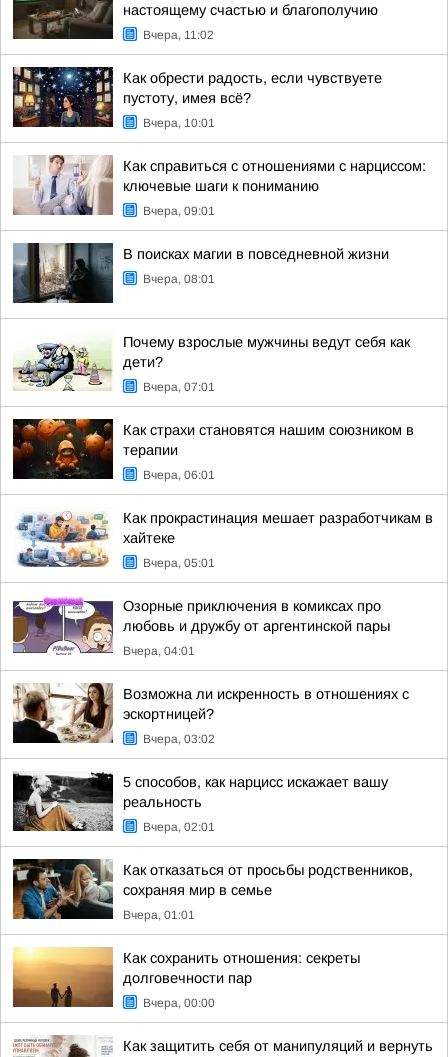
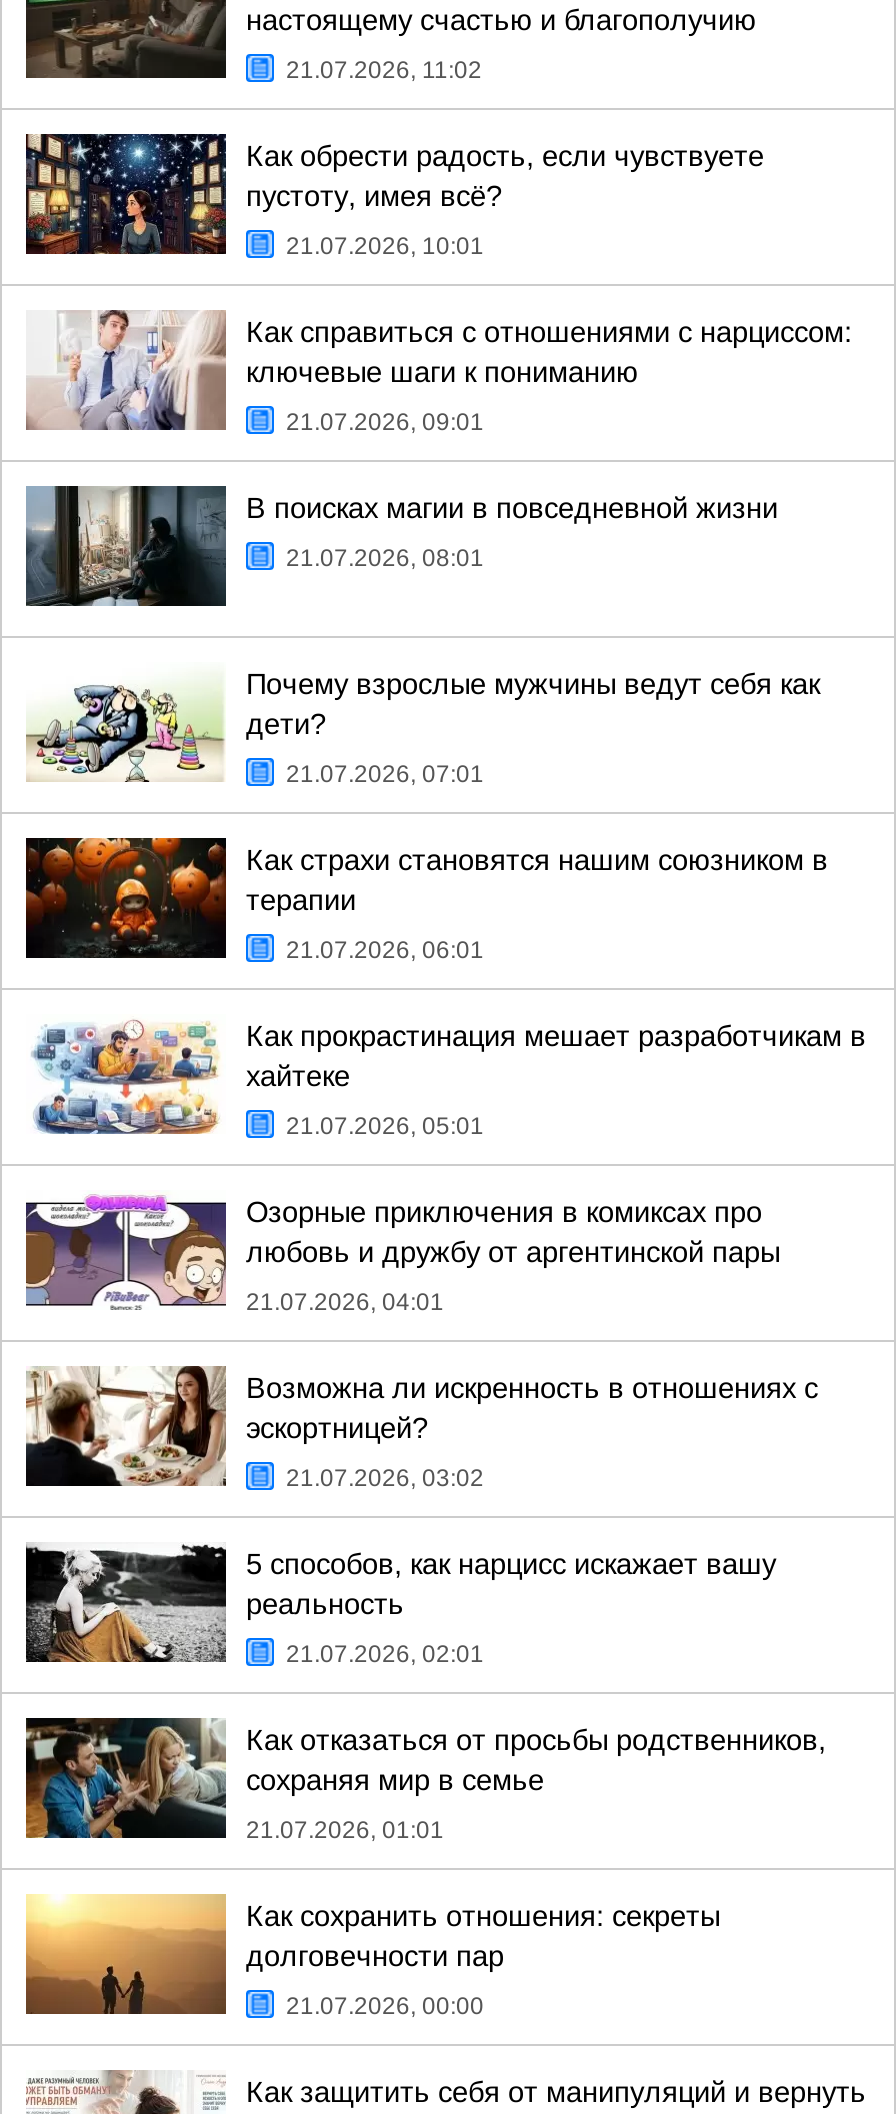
[143,28,214,42] Вчера, 11:02 -> [286,56,482,84] 21.07.2026, 11:02
[143,116,215,130] Вчера, 10:01 -> [286,232,484,260] 21.07.2026, 10:01
[143,204,215,218] Вчера, 09:01 -> [286,408,484,436] 21.07.2026, 09:01
[143,272,215,286] Вчера, 08:01 -> [286,544,484,572] 21.07.2026, 08:01
[143,380,215,394] Вчера, 07:01 -> [286,760,484,788] 21.07.2026, 07:01
[143,468,215,482] Вчера, 06:01 -> [286,936,484,964] 21.07.2026, 06:01
[143,556,215,570] Вчера, 05:01 -> [286,1112,484,1140] 21.07.2026, 05:01
[123,644,195,658] Вчера, 04:01 -> [246,1288,444,1316] 21.07.2026, 04:01
[143,732,215,746] Вчера, 03:02 -> [286,1464,484,1492] 21.07.2026, 03:02
[143,820,215,834] Вчера, 02:01 -> [286,1640,484,1668] 21.07.2026, 02:01
[123,908,195,922] Вчера, 01:01 -> [246,1816,444,1844] 21.07.2026, 01:01
[143,996,215,1010] Вчера, 00:00 -> [286,1992,484,2020] 21.07.2026, 00:00

